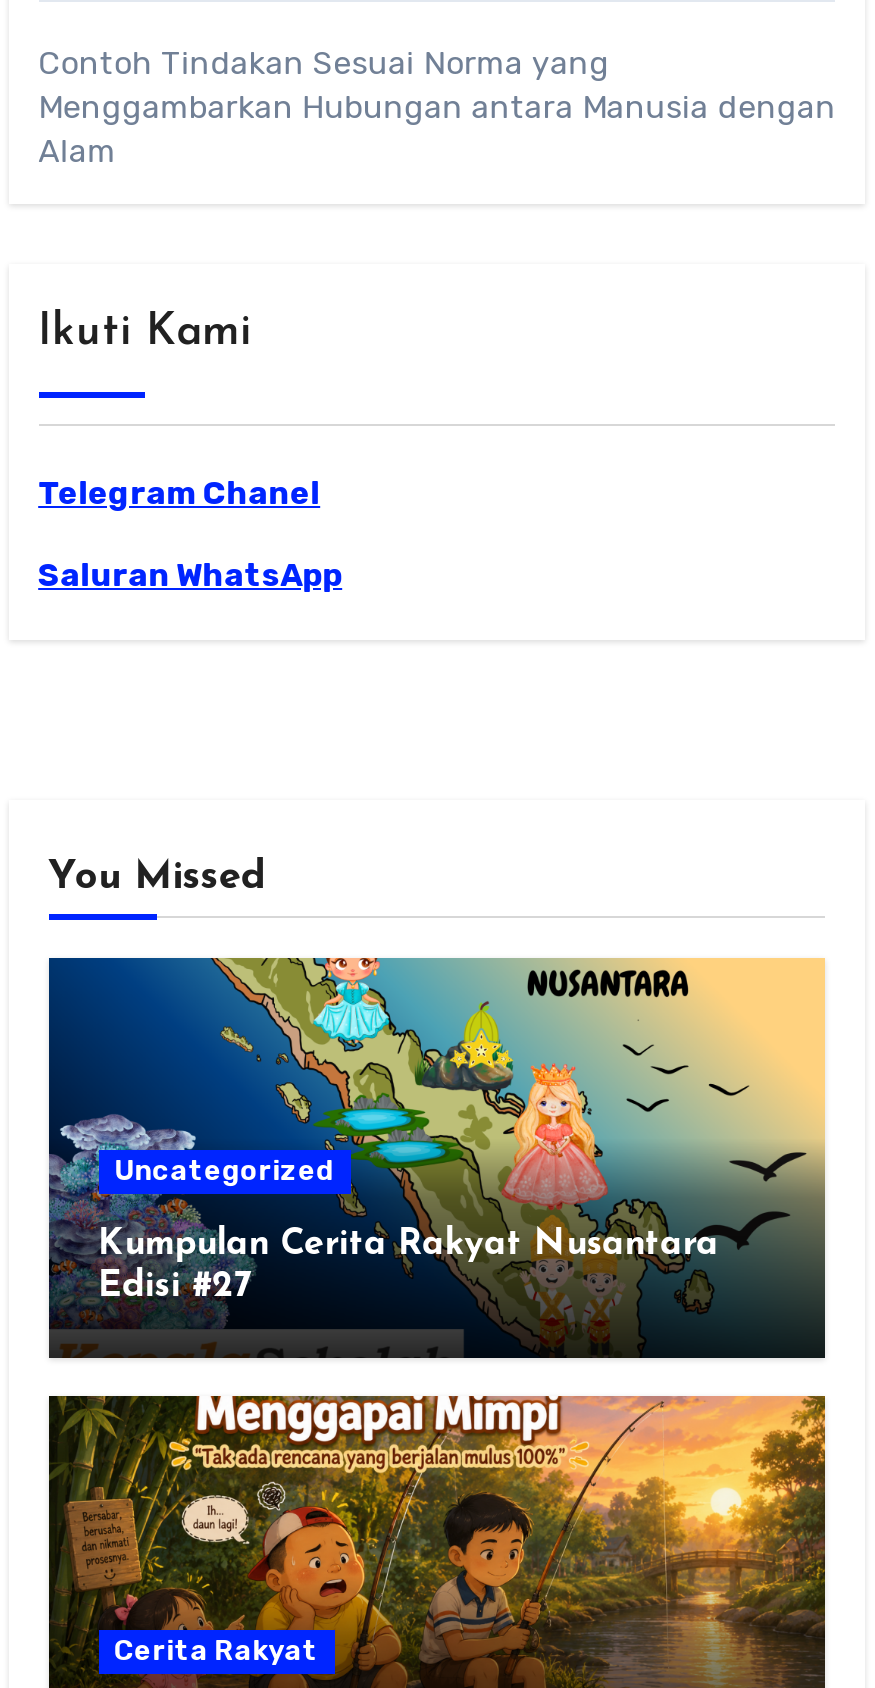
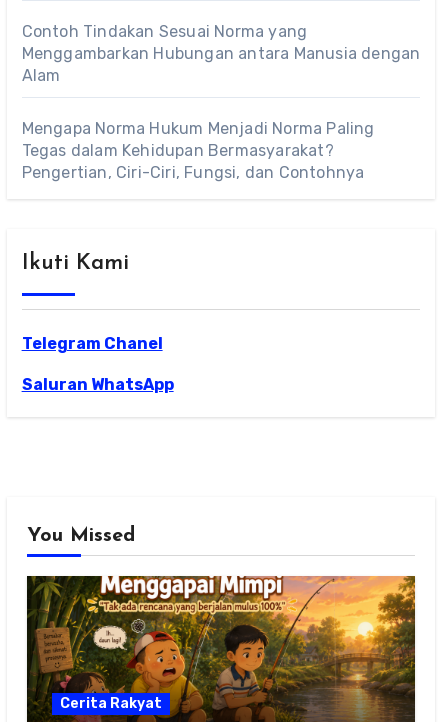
none -> [22,119,375,182] Mengapa Norma Hukum Menjadi Norma Paling | Tegas dalam Kehidupan Bermasyarakat? | Pengertian, Ciri-Ciri, Fungsi, dan Contohnya
moved [38,310,342,897] -> [22,252,174,546]: Ikuti Kami | Telegram Chanel | Saluran WhatsApp | You Missed
[47,956,825,1360] [image] | Uncategorized | Kumpulan Cerita Rakyat Nusantara | Edisi #27 -> none

